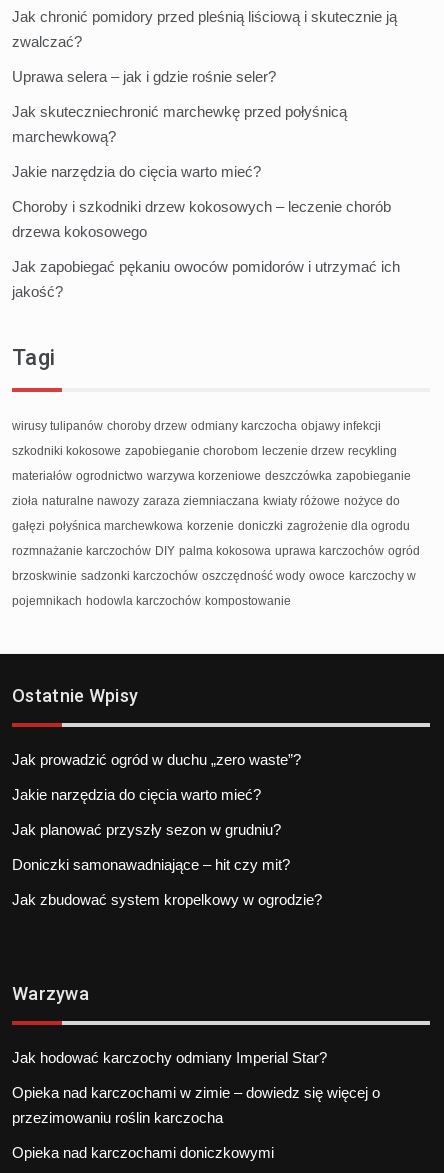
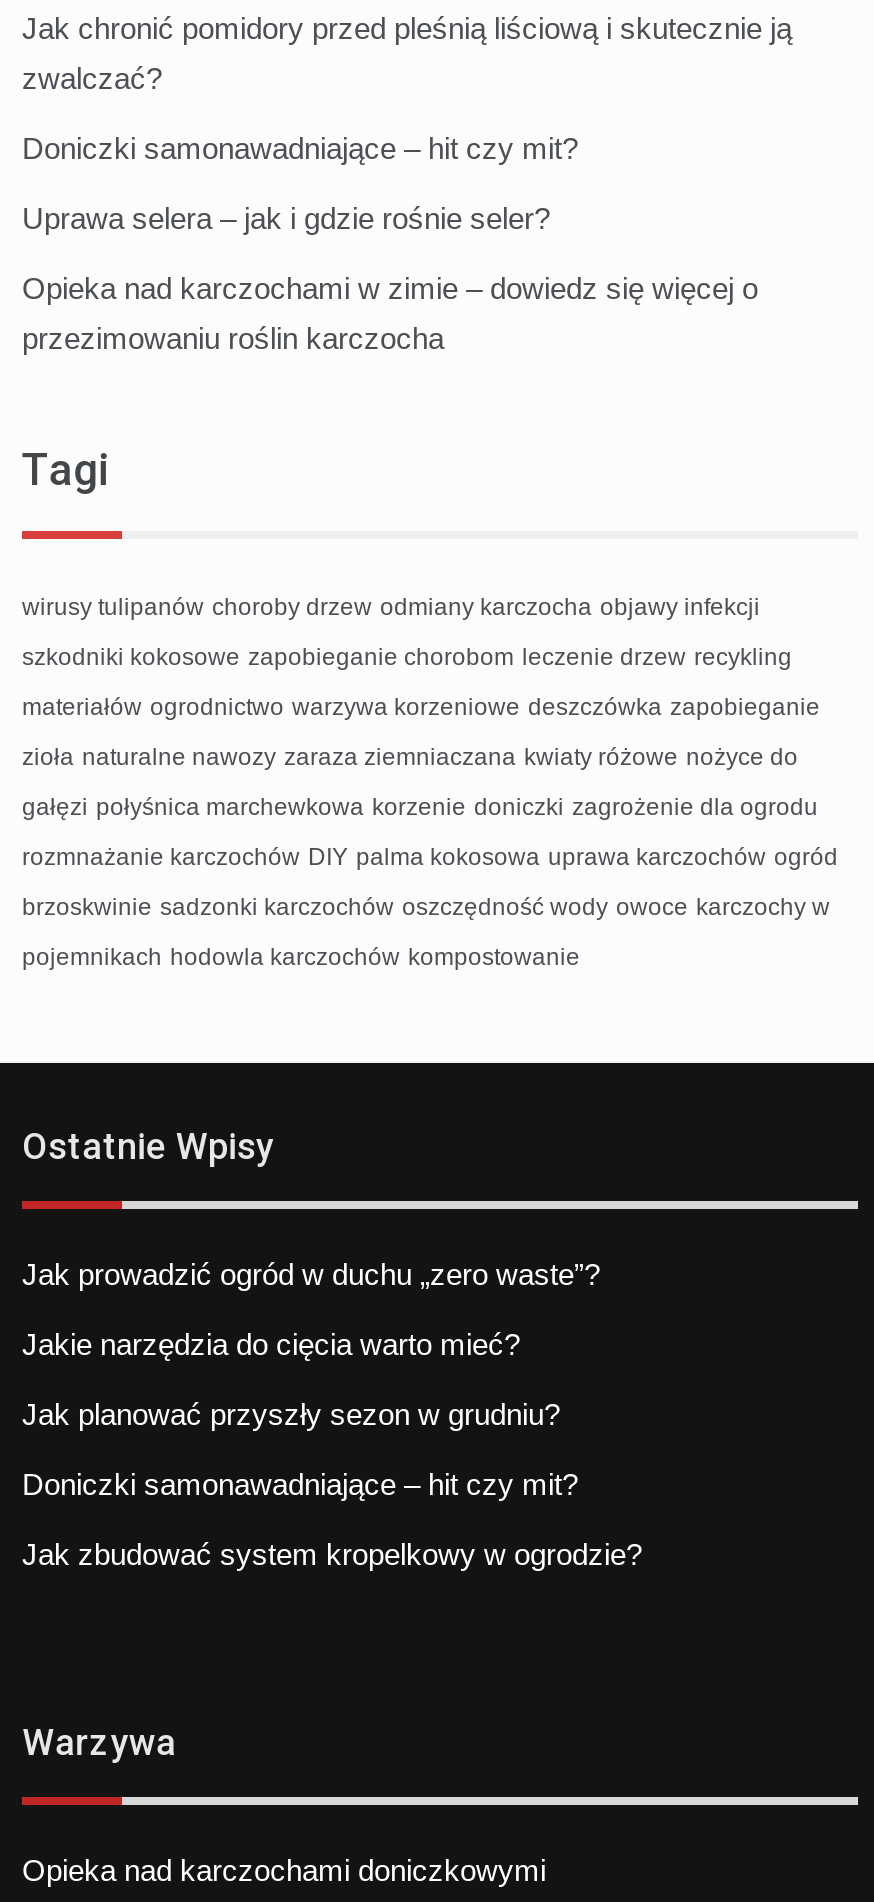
none -> [22,132,578,166] Doniczki samonawadniające – hit czy mit?
moved [12,68,276,85] -> [22,202,550,236]: Uprawa selera – jak i gdzie rośnie seler?
[12,103,400,300] Jak skuteczniechronić marchewkę przed połyśnicą | marchewkową? | Jakie narzędzia do cięcia warto mieć? | Choroby i szkodniki drzew kokosowych – leczenie chorób | drzewa kokosowego | Jak zapobiegać pękaniu owoców pomidorów i utrzymać ich | jakość? -> none
[12,1049,327,1066] Jak hodować karczochy odmiany Imperial Star? -> none
moved [12,1084,380,1126] -> [22,272,758,356]: Opieka nad karczochami w zimie – dowiedz się więcej o | przezimowaniu roślin karczocha

